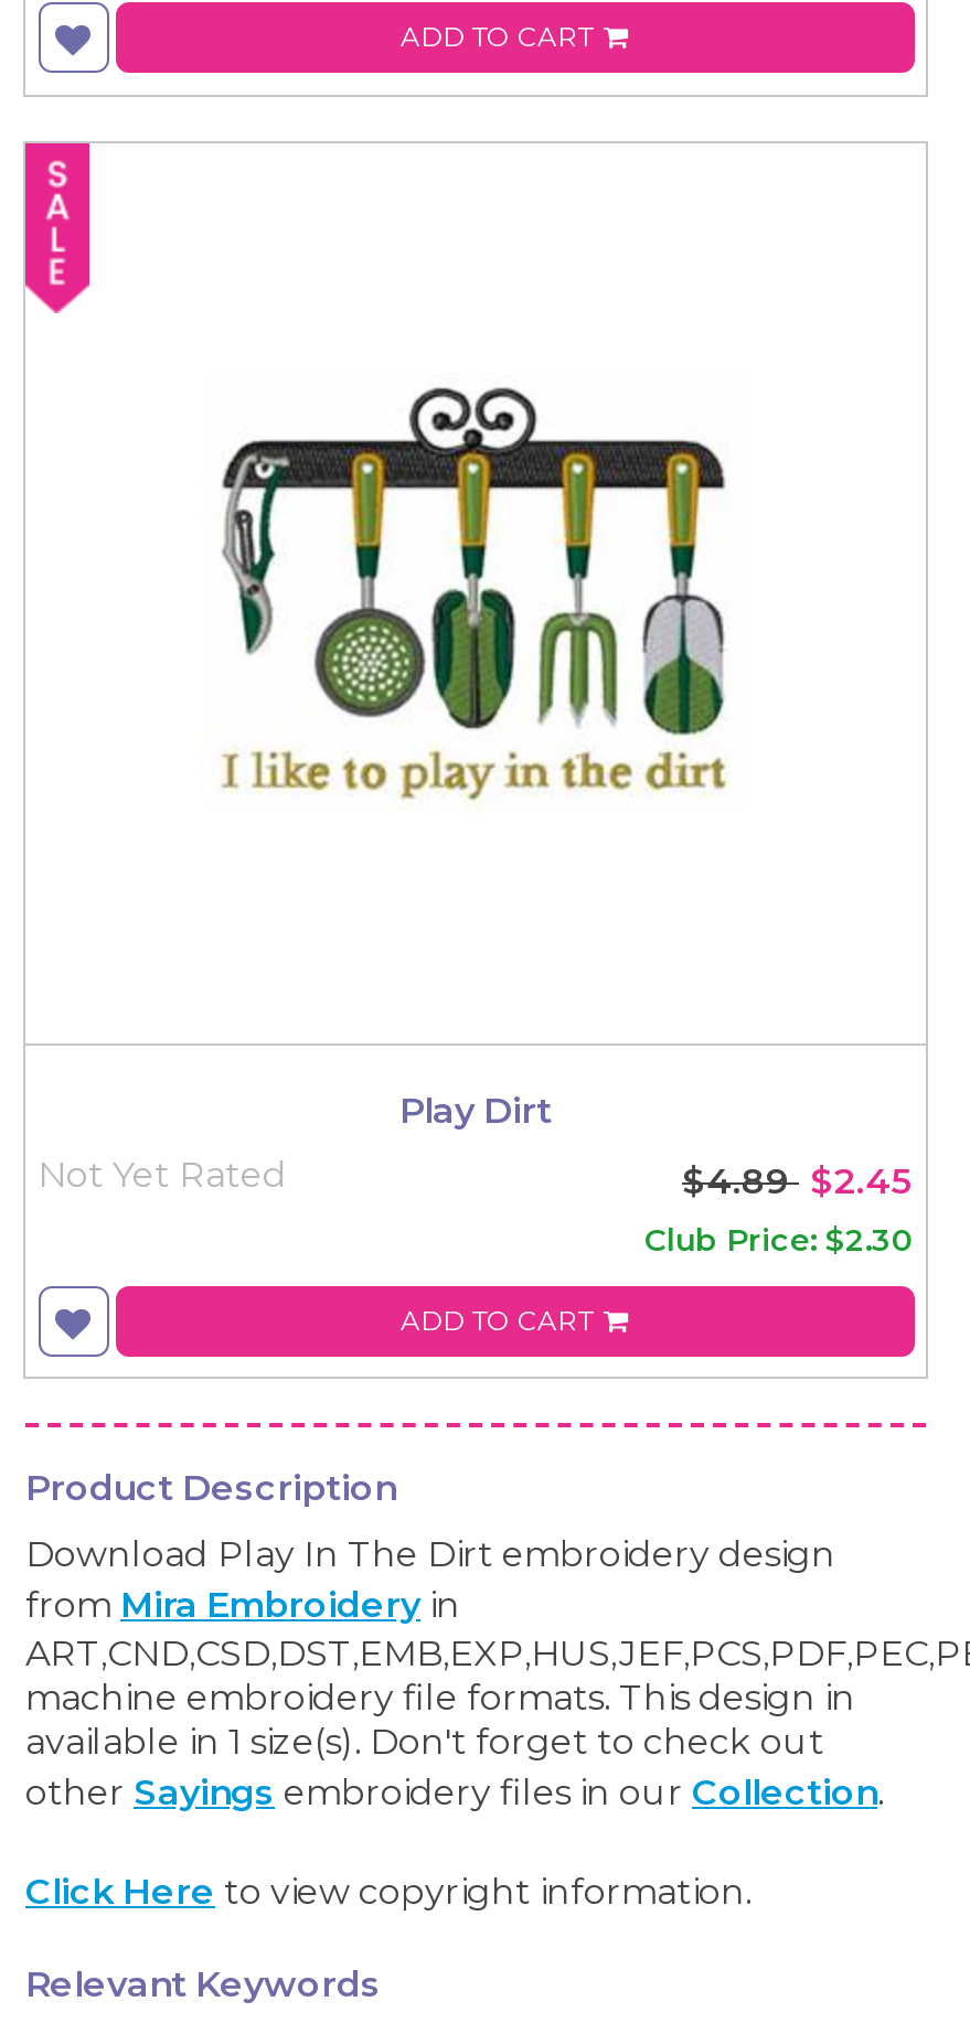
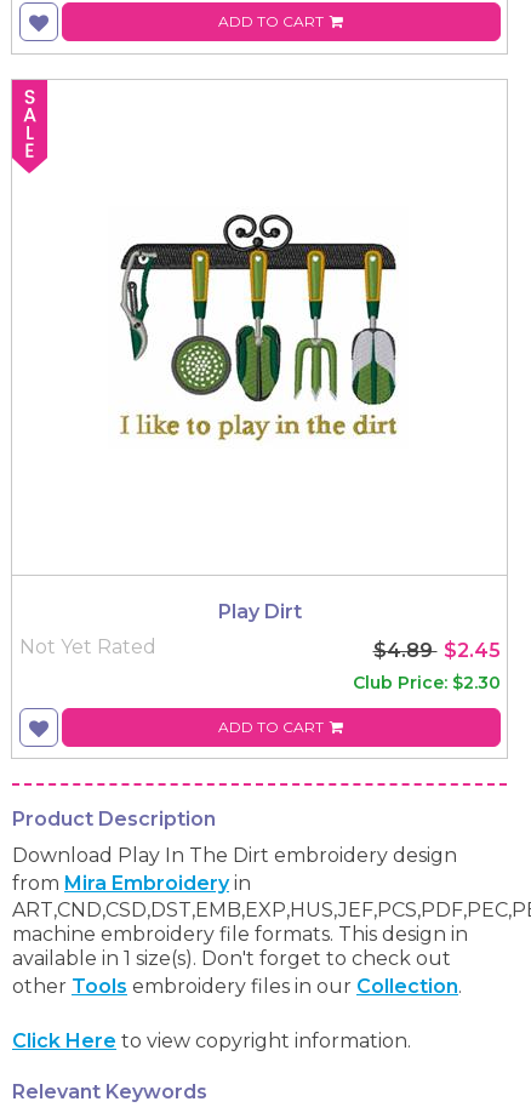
[25,1772,884,1814] other Sayings embroidery files in our Collection. -> [12,975,462,998] other Tools embroidery files in our Collection.

